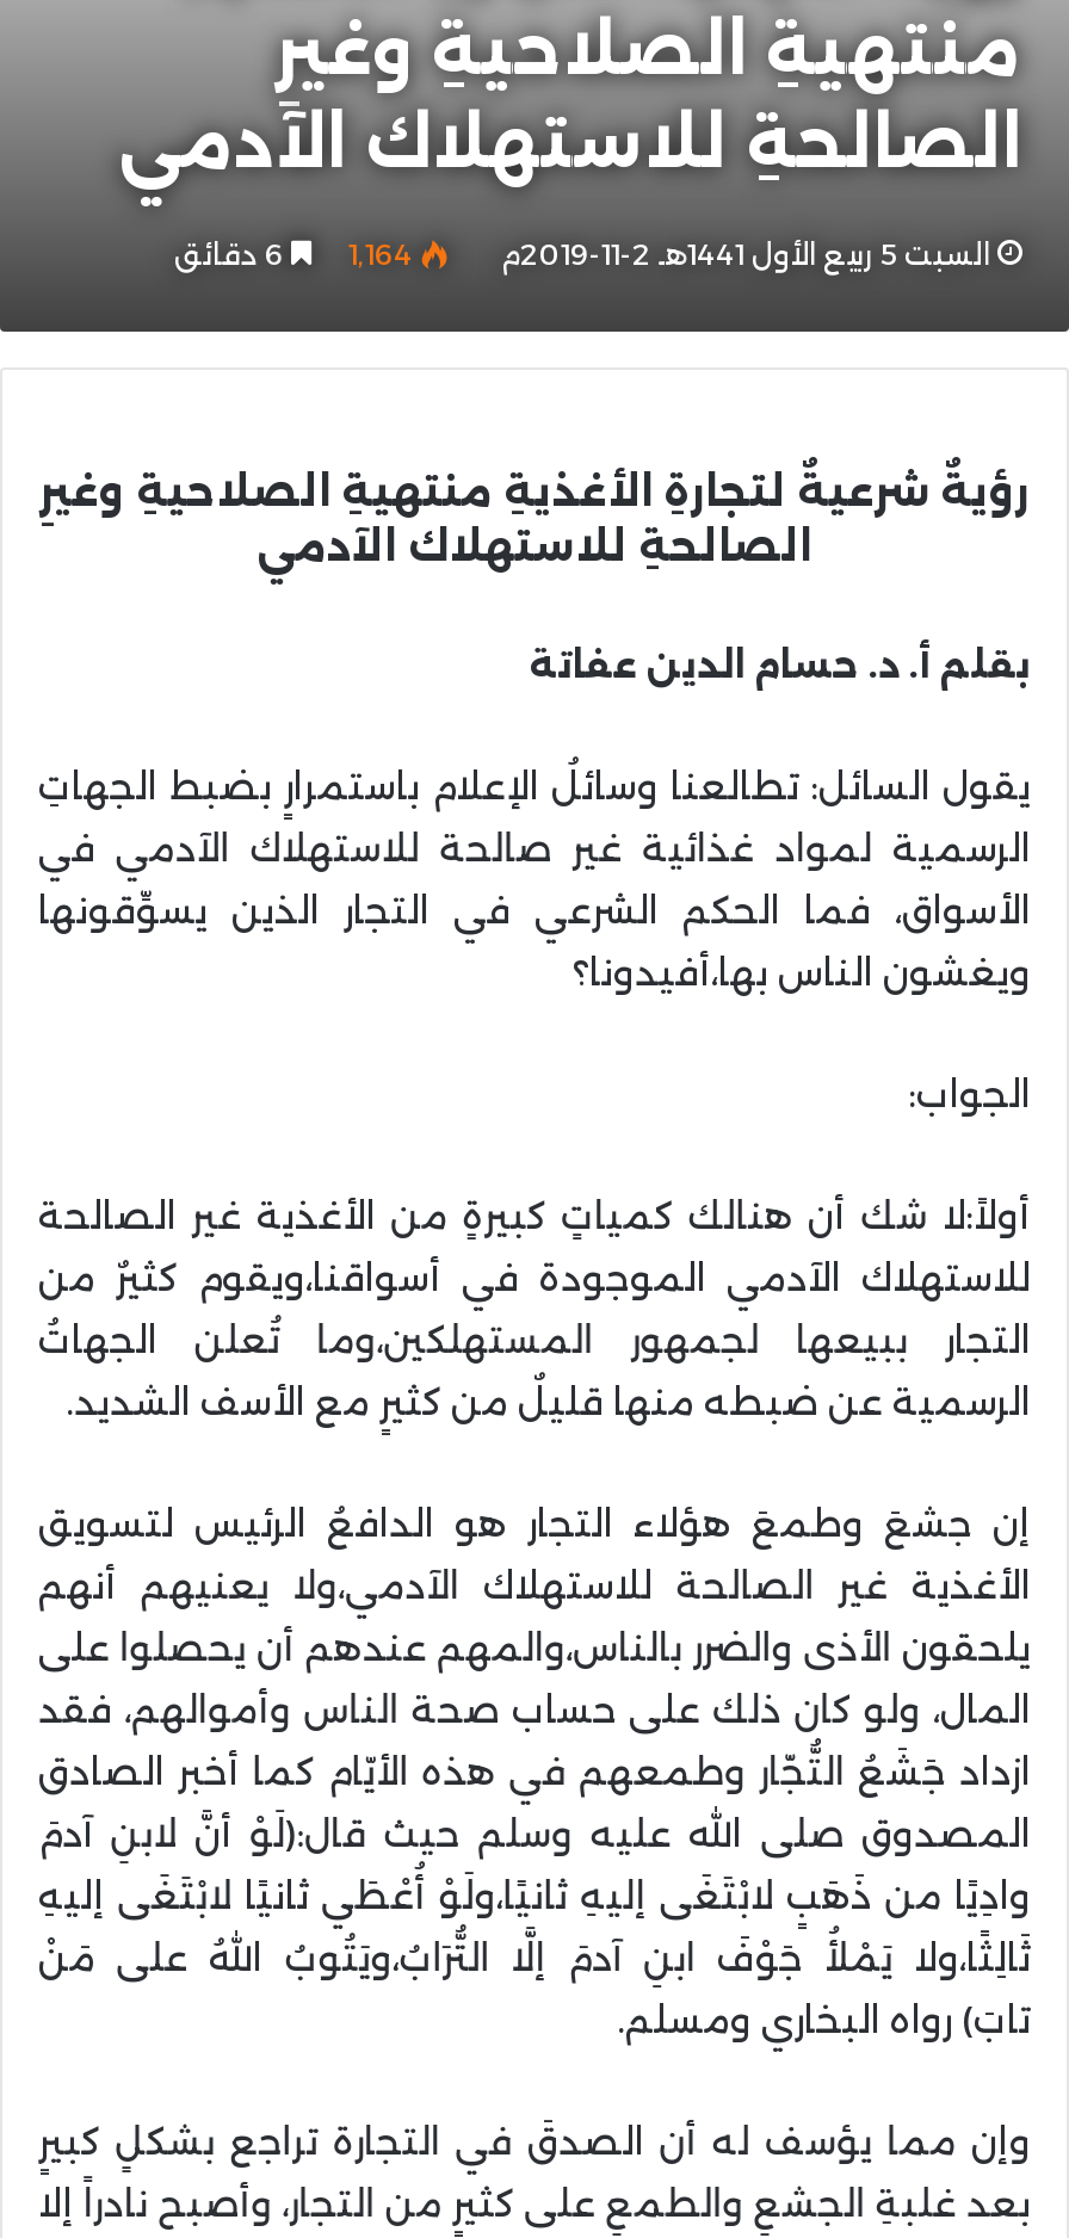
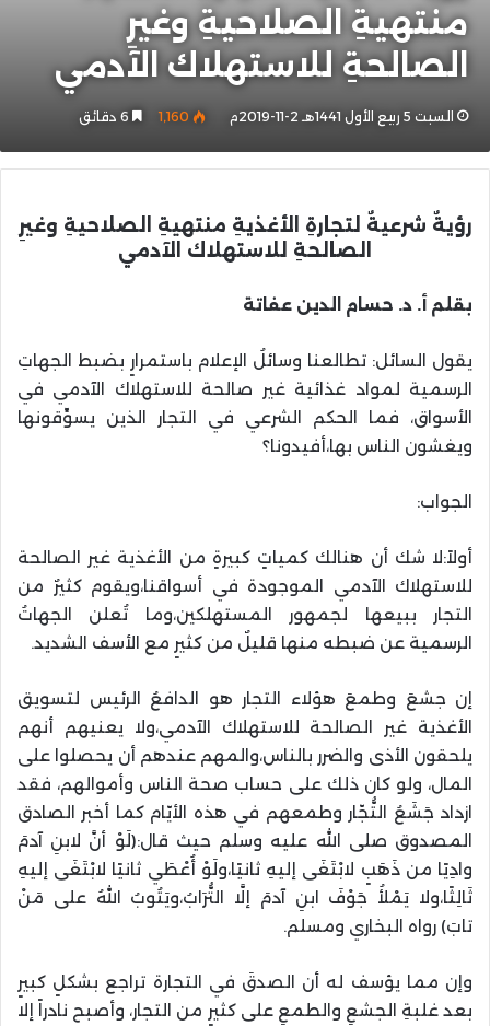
[348,236,413,272] 1٬164 -> [159,108,189,125] 1٬160

